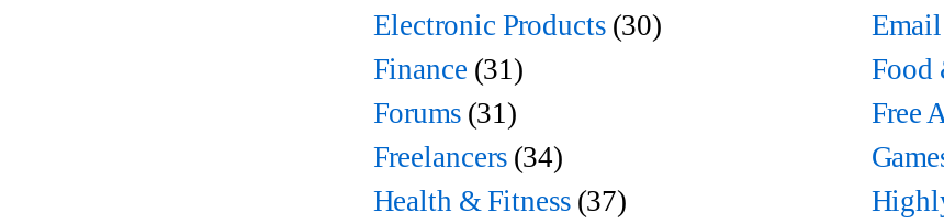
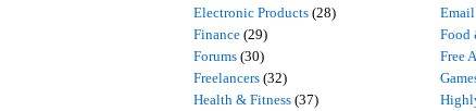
[373,8,661,41] Electronic Products (30) -> [193,4,336,20] Electronic Products (28)
[373,52,522,85] Finance (31) -> [193,26,267,42] Finance (29)
[373,96,516,129] Forums (31) -> [193,48,264,64] Forums (30)
[373,140,562,173] Freelancers (34) -> [193,69,287,86] Freelancers (32)

